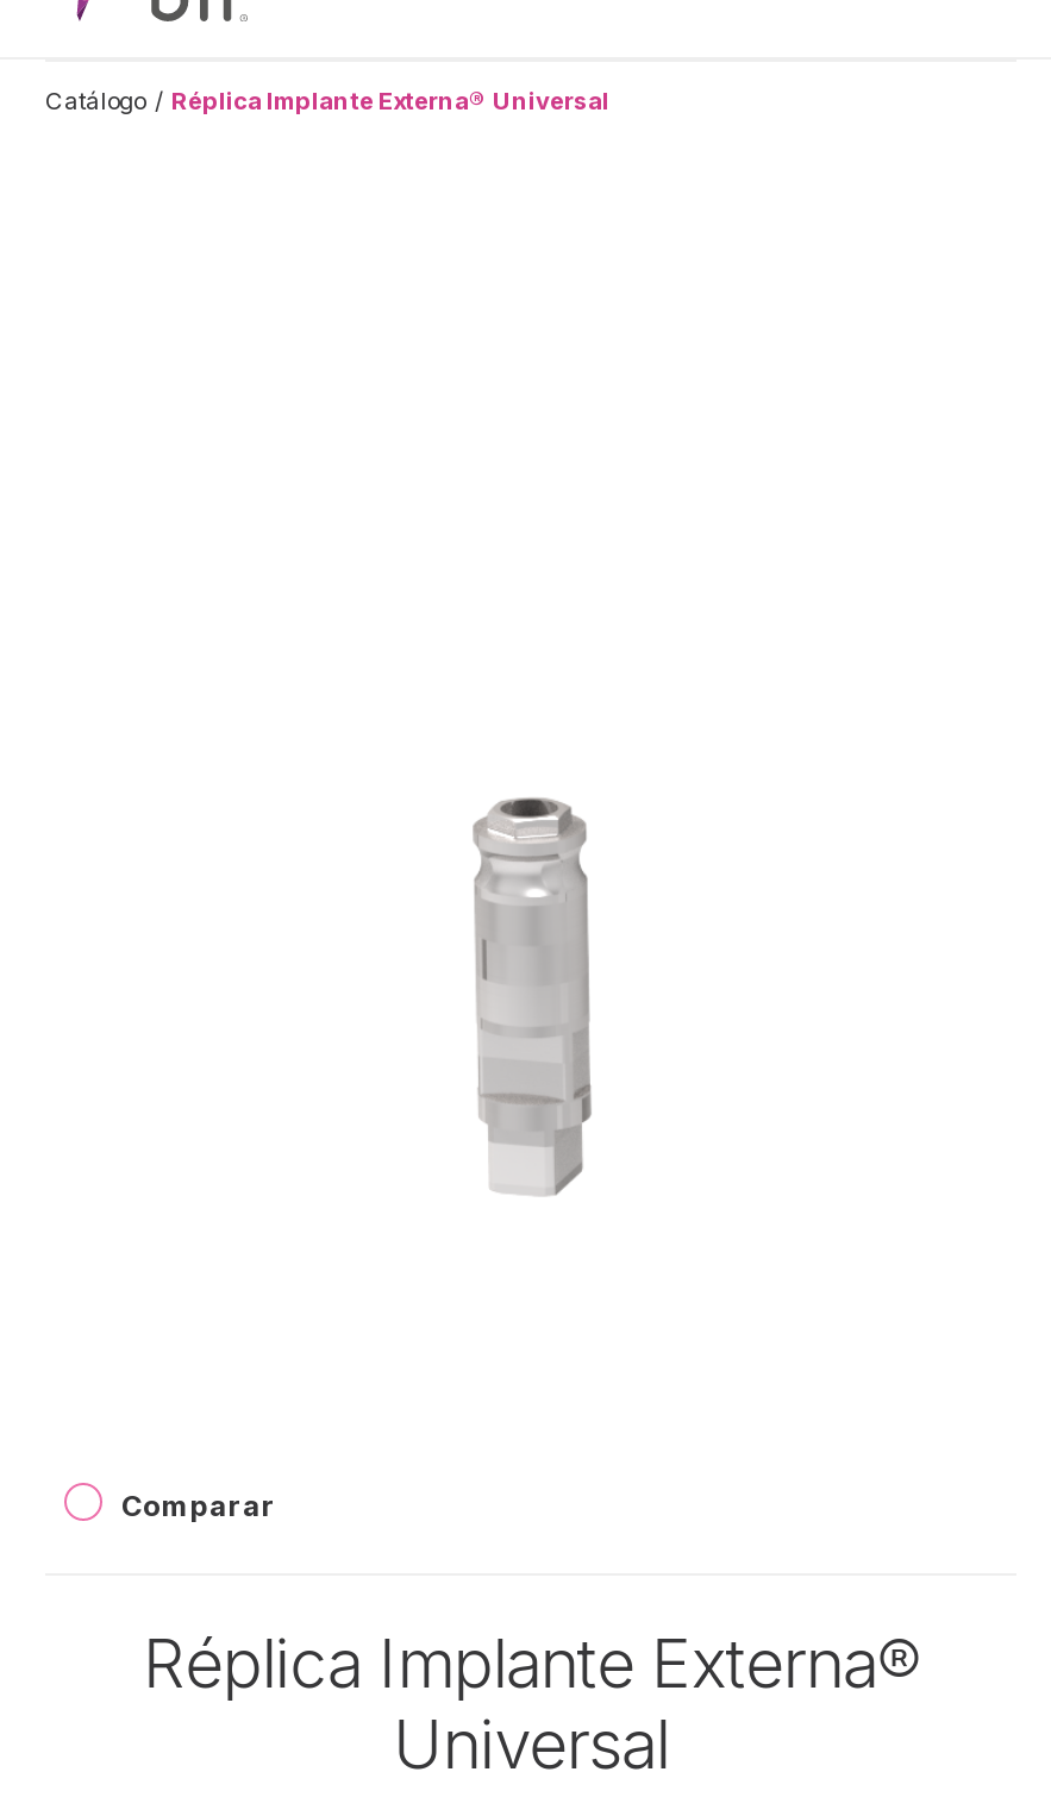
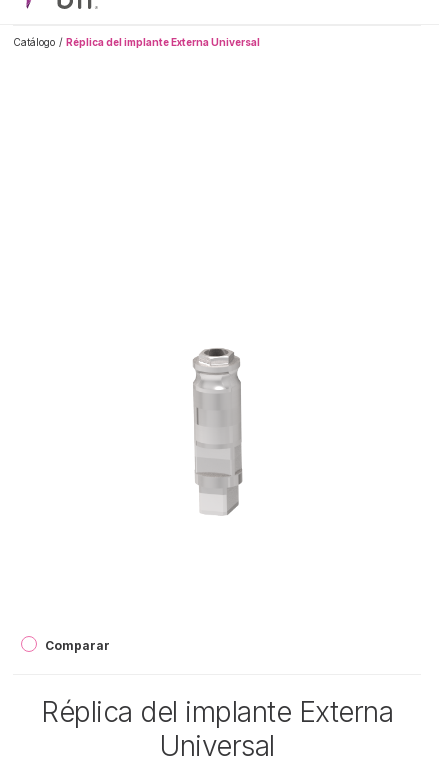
[171,86,609,114] Réplica Implante Externa® Universal -> [66,36,260,48] Réplica del implante Externa Universal
[143,1623,918,1704] Réplica Implante Externa® -> [41,695,393,729] Réplica del implante Externa

